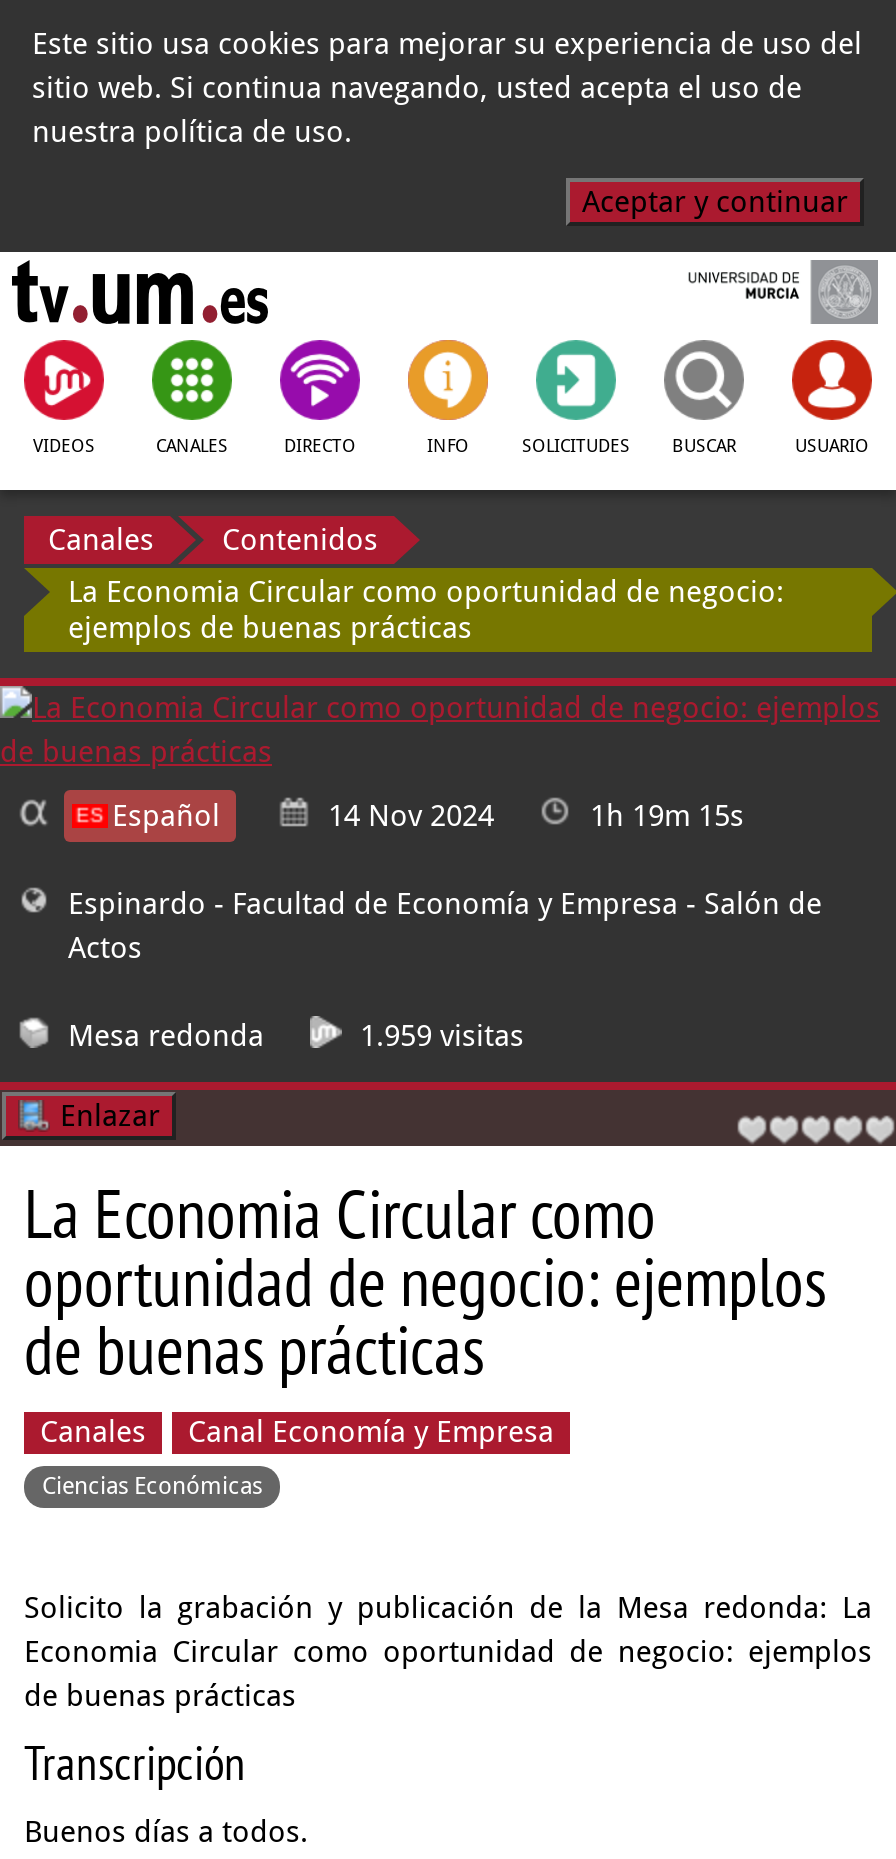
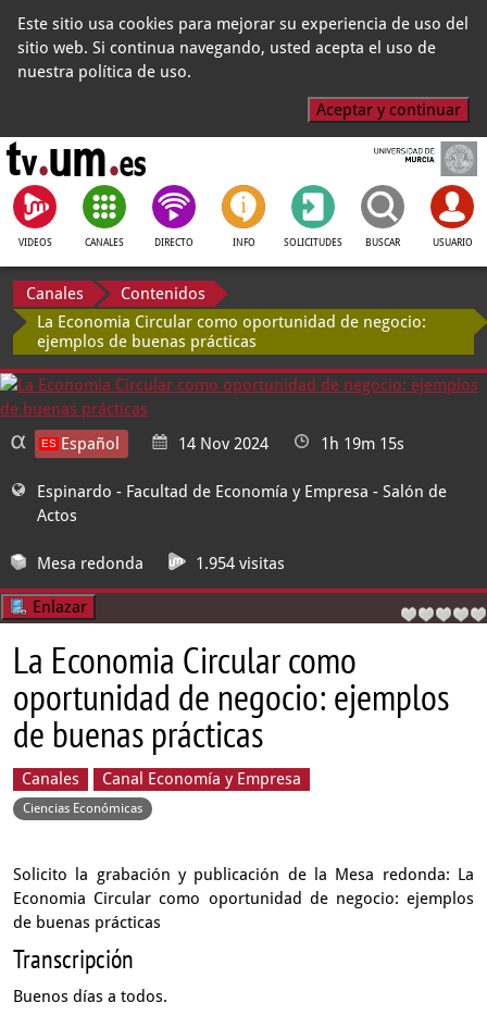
[360,1018,524,1054] 1.959 visitas -> [196,554,285,573] 1.954 visitas

